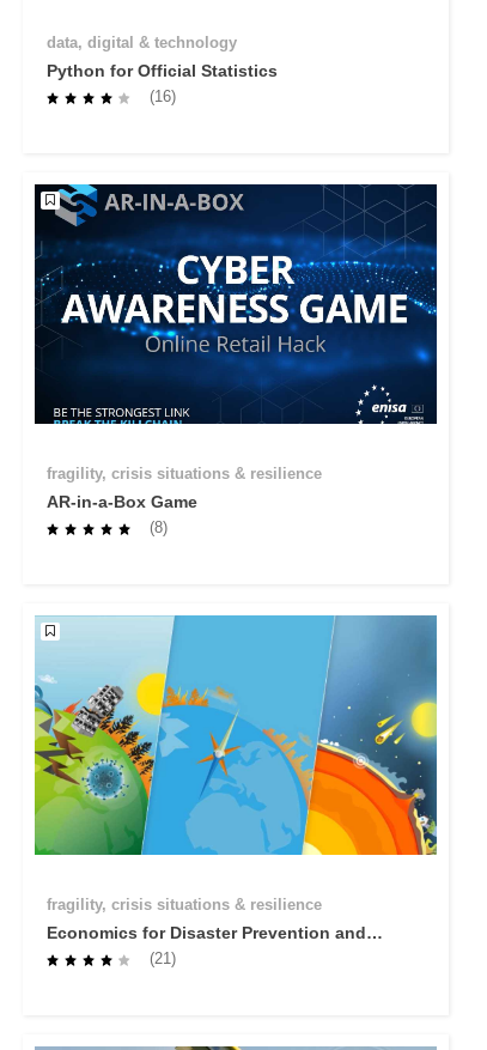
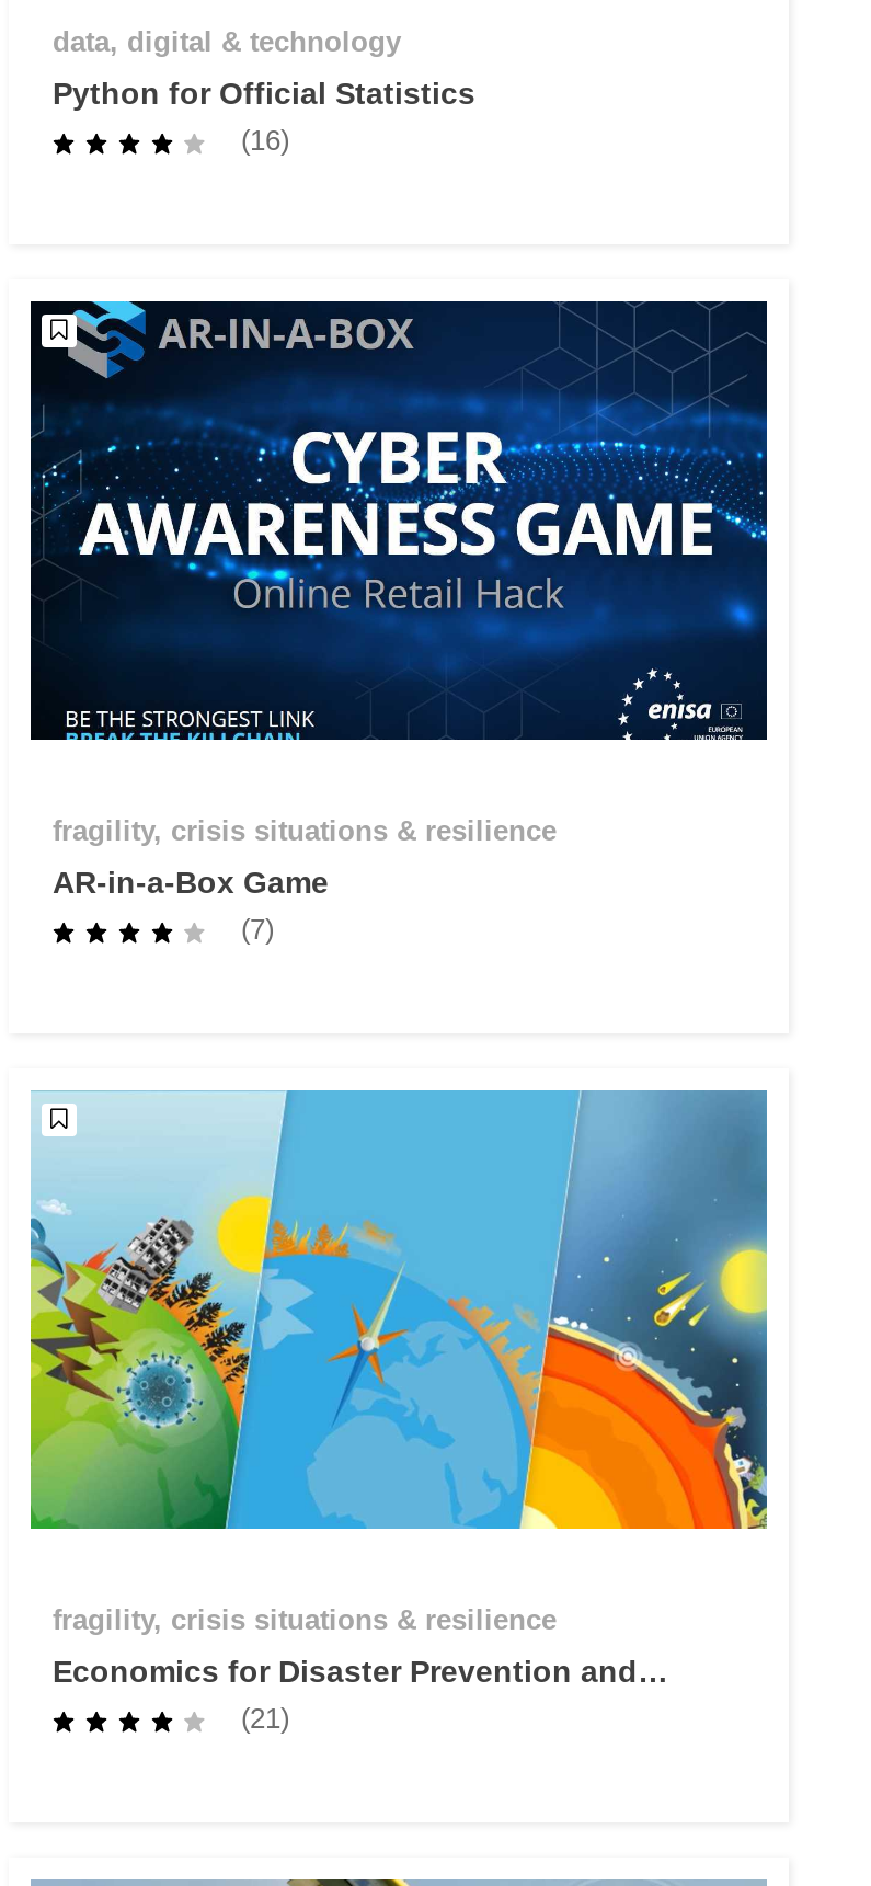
[150,518,168,536] (8) -> [241,913,274,946] (7)

